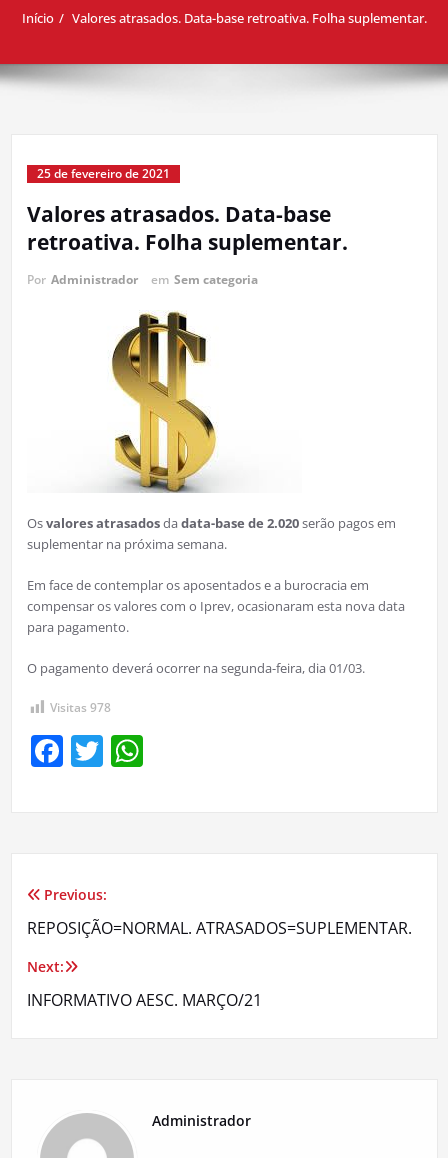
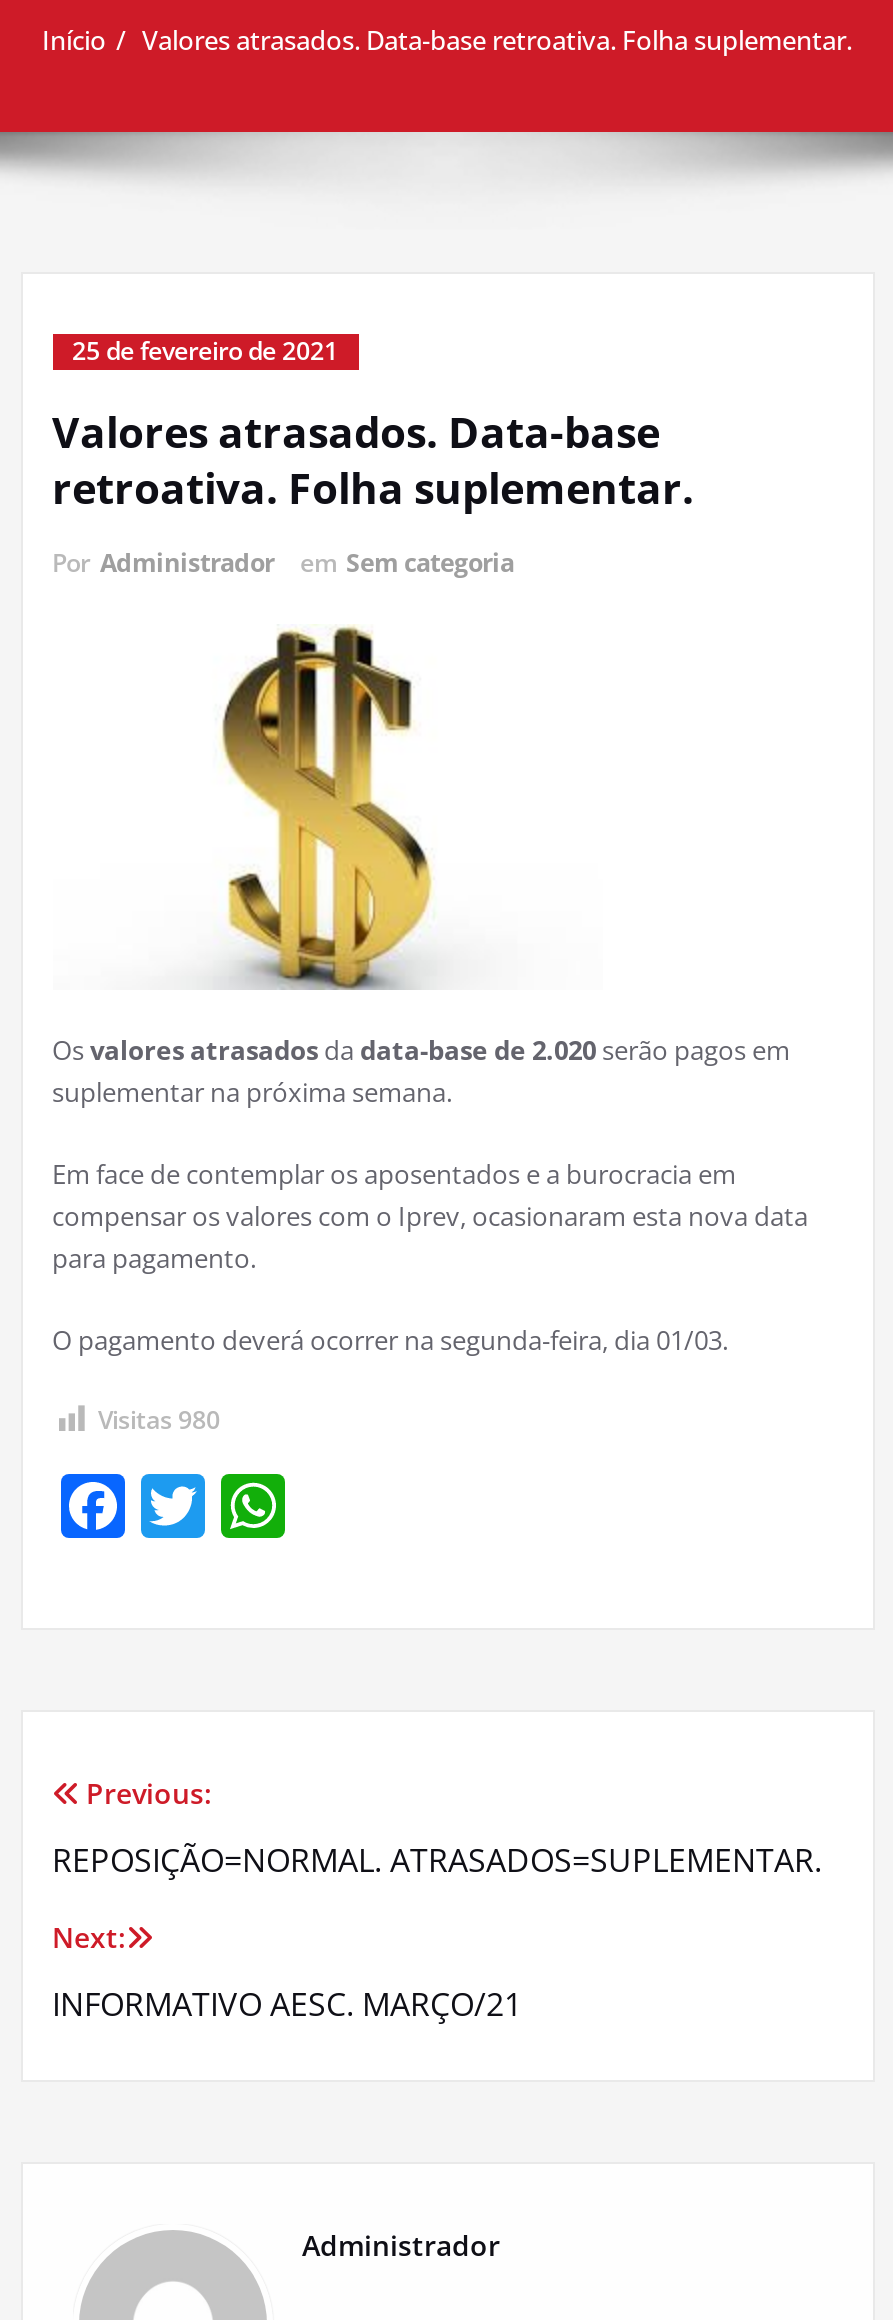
[49,699,110,716] Visitas 978 -> [98,1403,220,1437] Visitas 980

